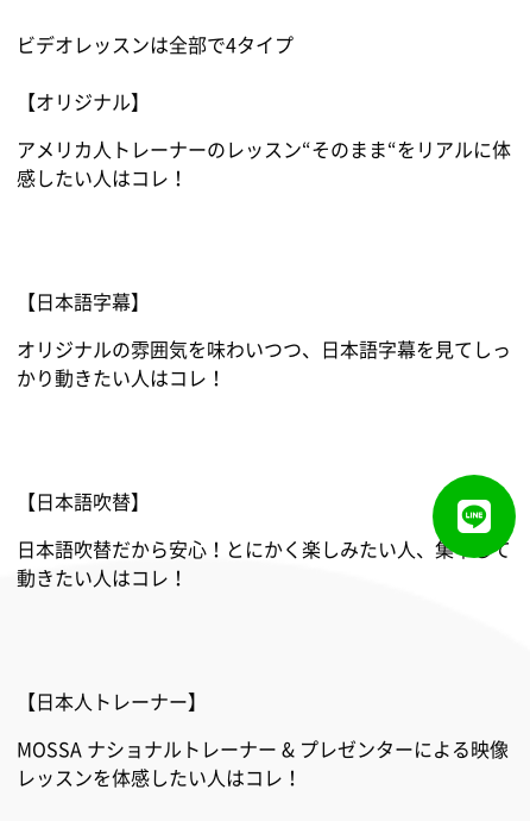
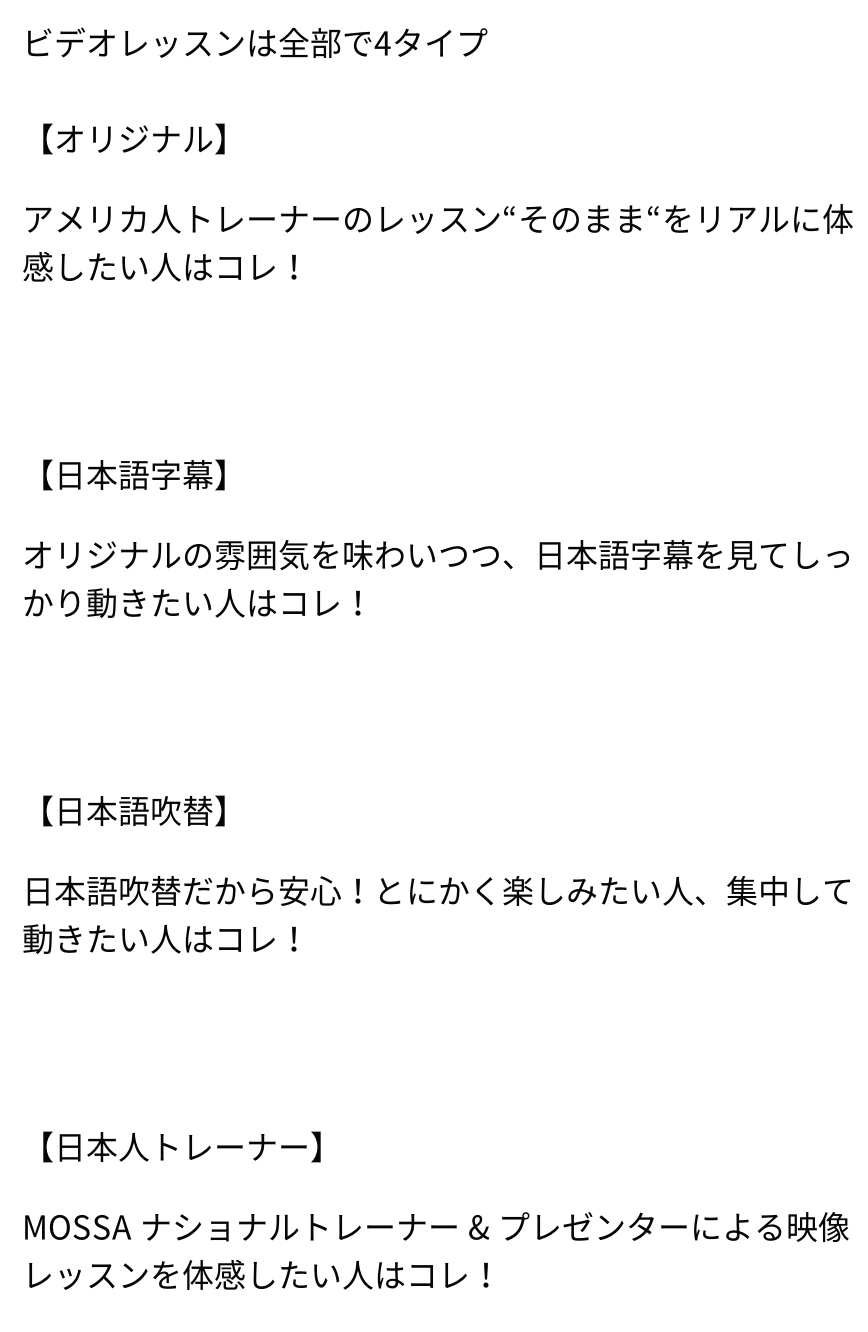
[431,474,517,531] [image] -> none

